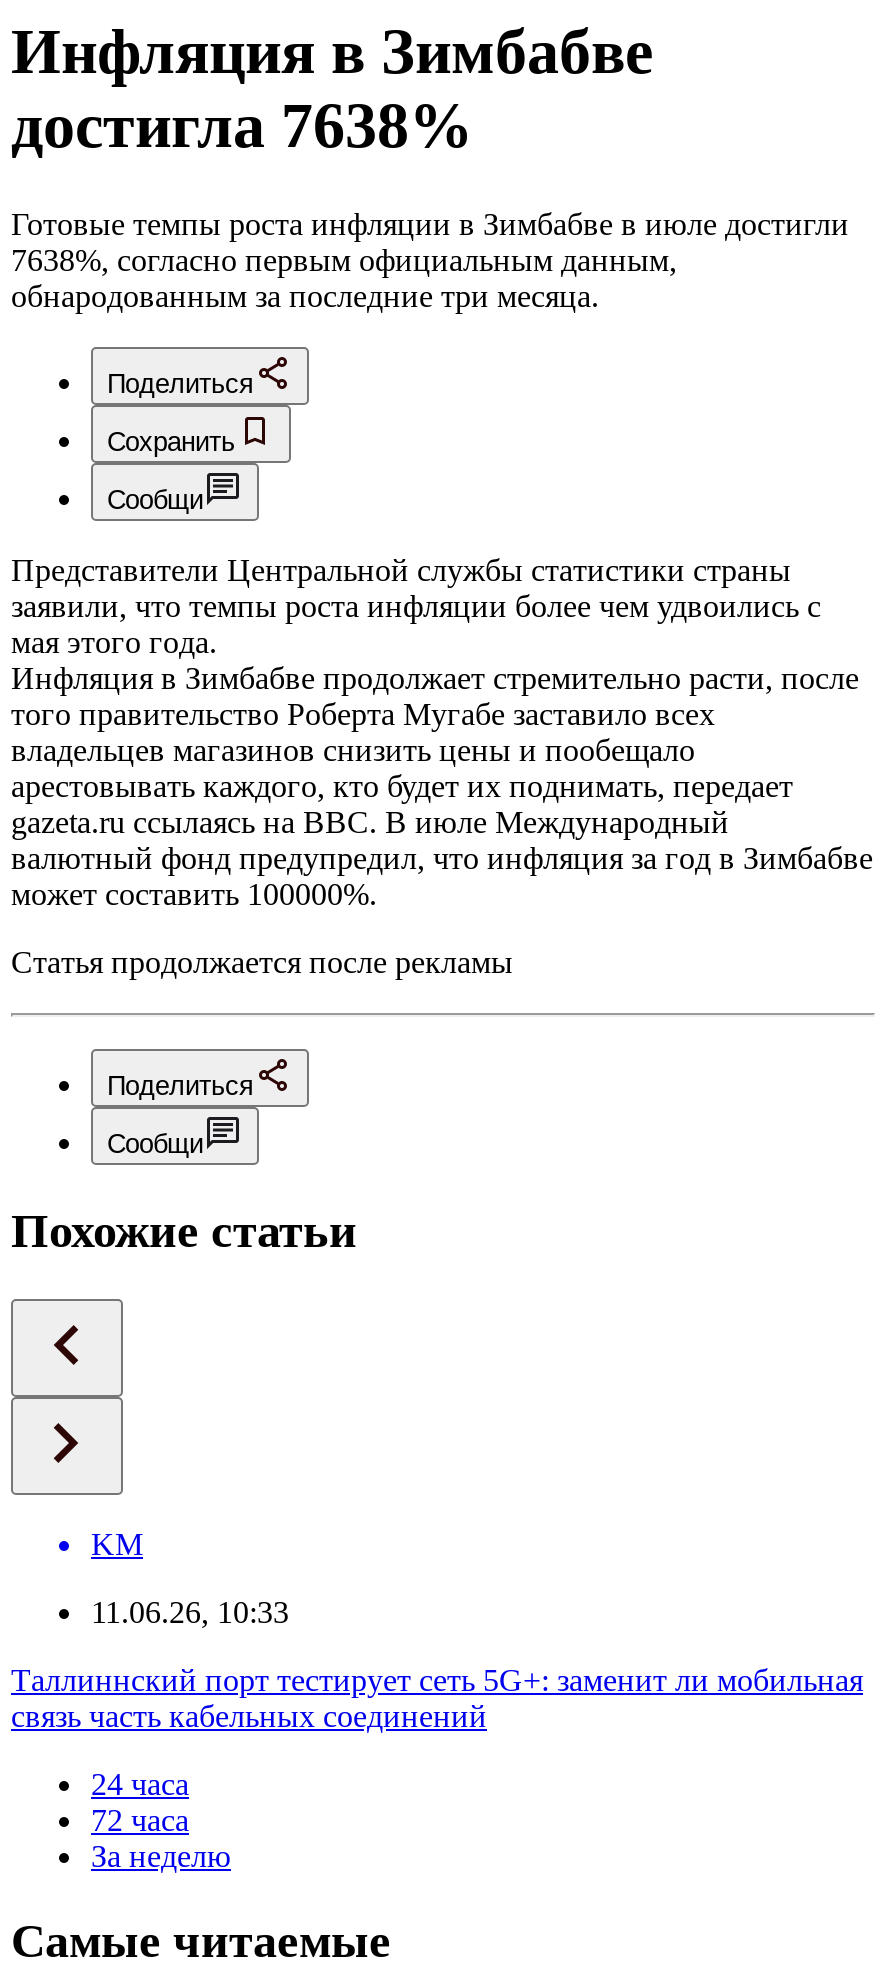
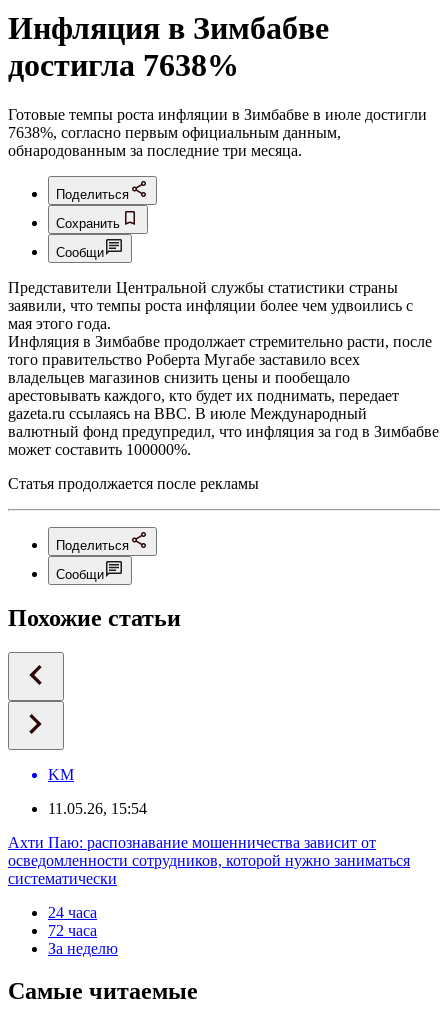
[91,1594,289,1628] 11.06.26, 10:33 -> [48,800,147,817] 11.05.26, 15:54
[11,1662,863,1732] Таллиннский порт тестирует сеть 5G+: заменит ли мобильная | связь часть кабельных соединений -> [8,834,410,887] Ахти Паю: распознавание мошенничества зависит от | осведомленности сотрудников, которой нужно заниматься | систематически

